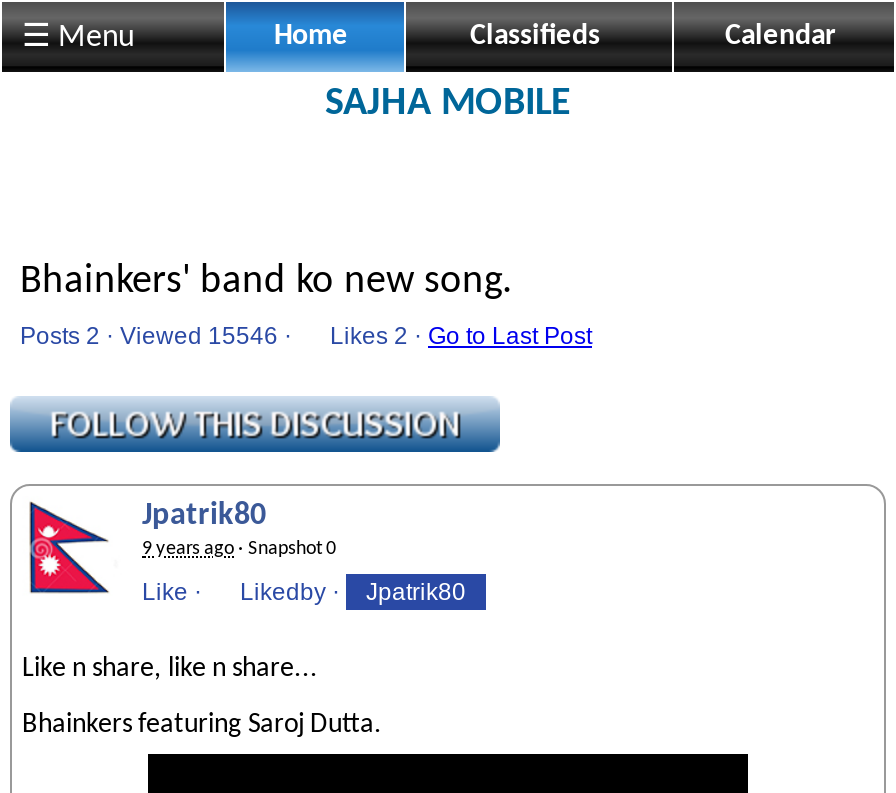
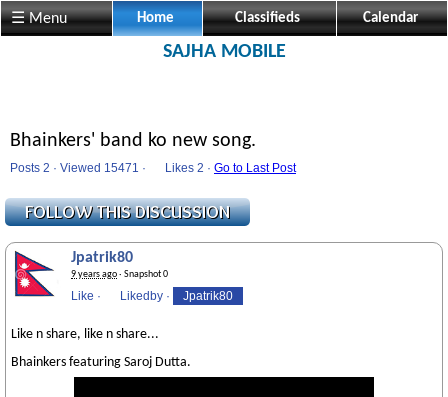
[20,322,592,350] Posts 2 · Viewed 15546 · Likes 2 · Go to Last Post -> [10,161,296,175] Posts 2 · Viewed 15471 · Likes 2 · Go to Last Post

